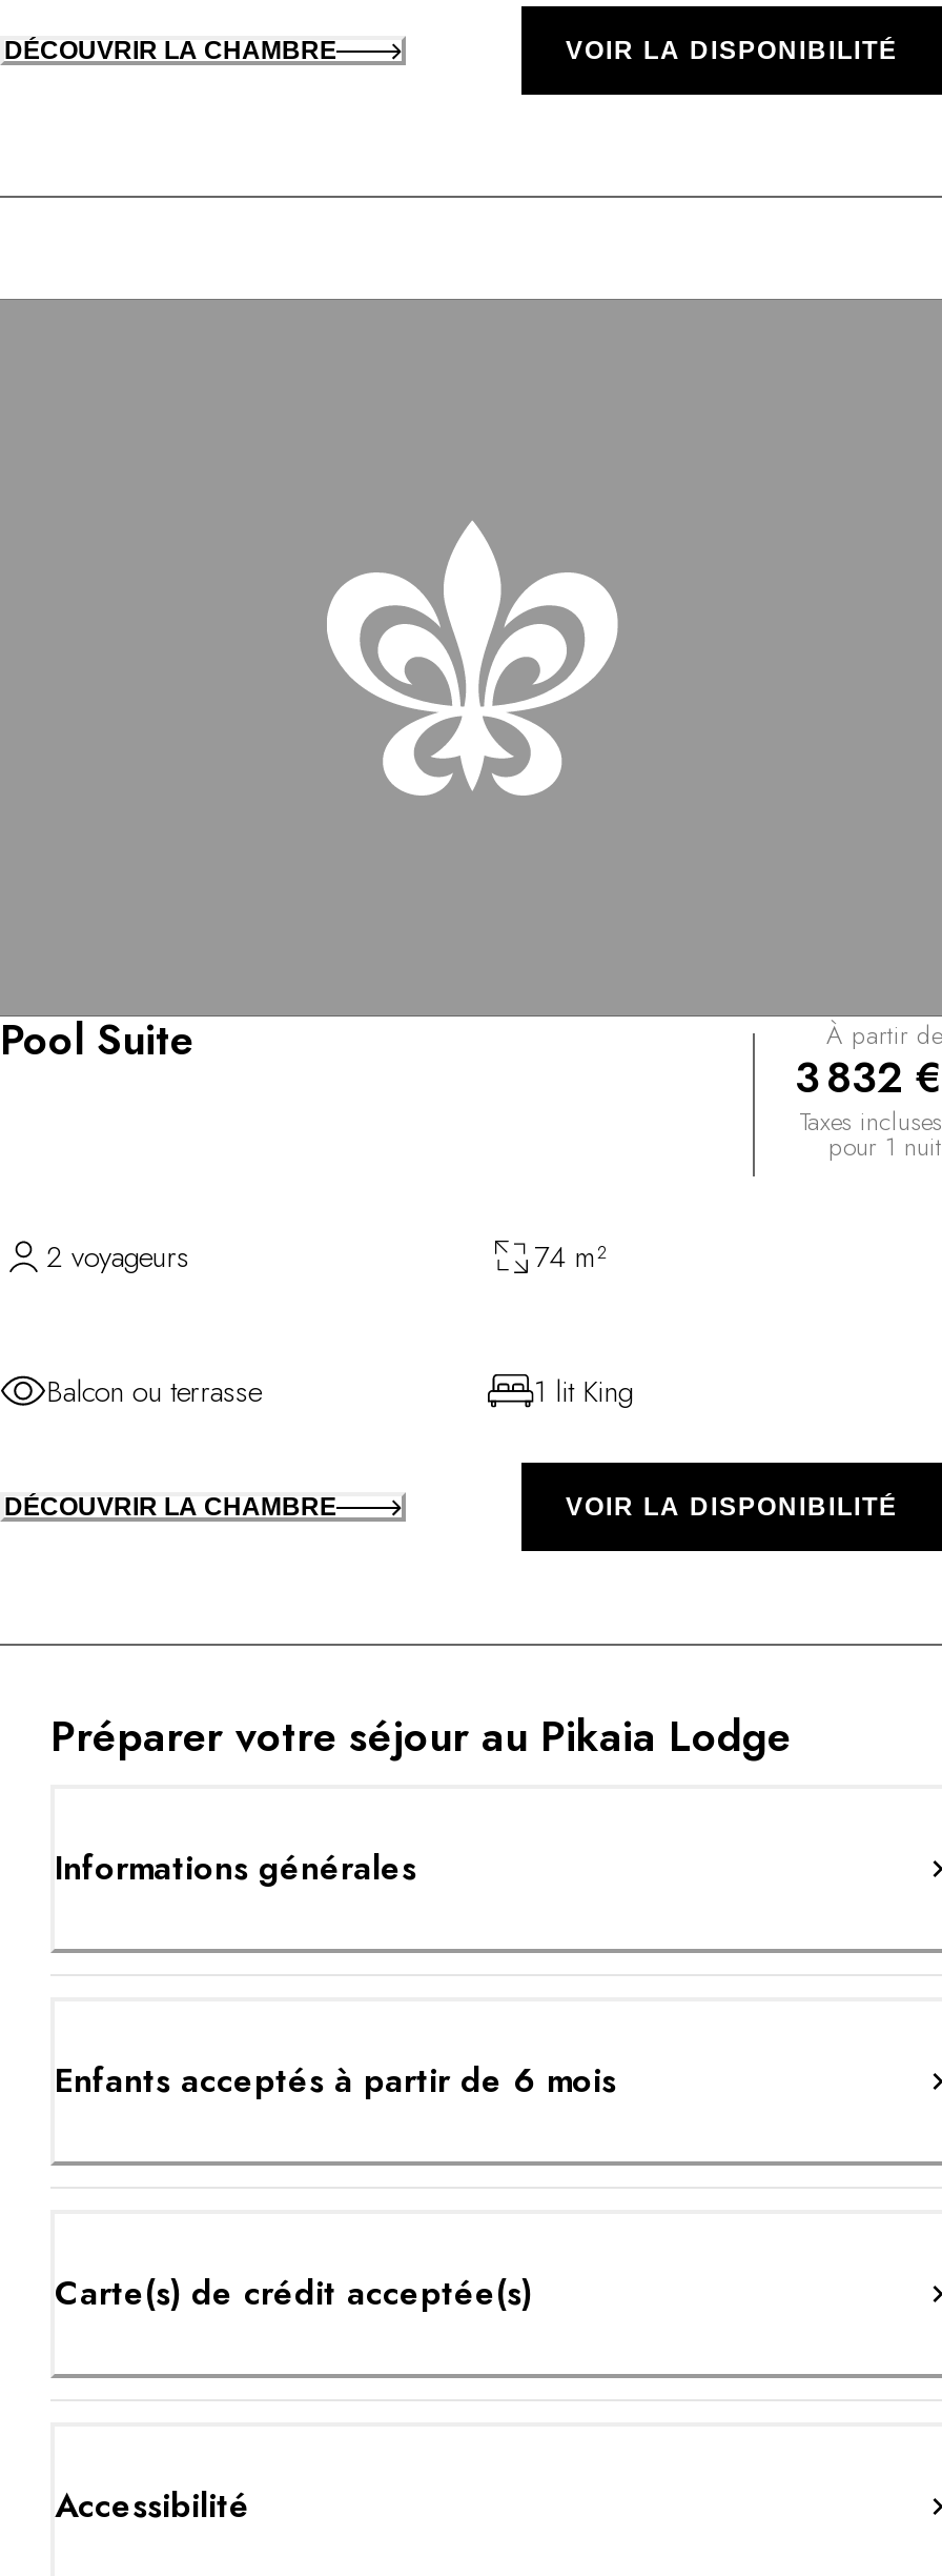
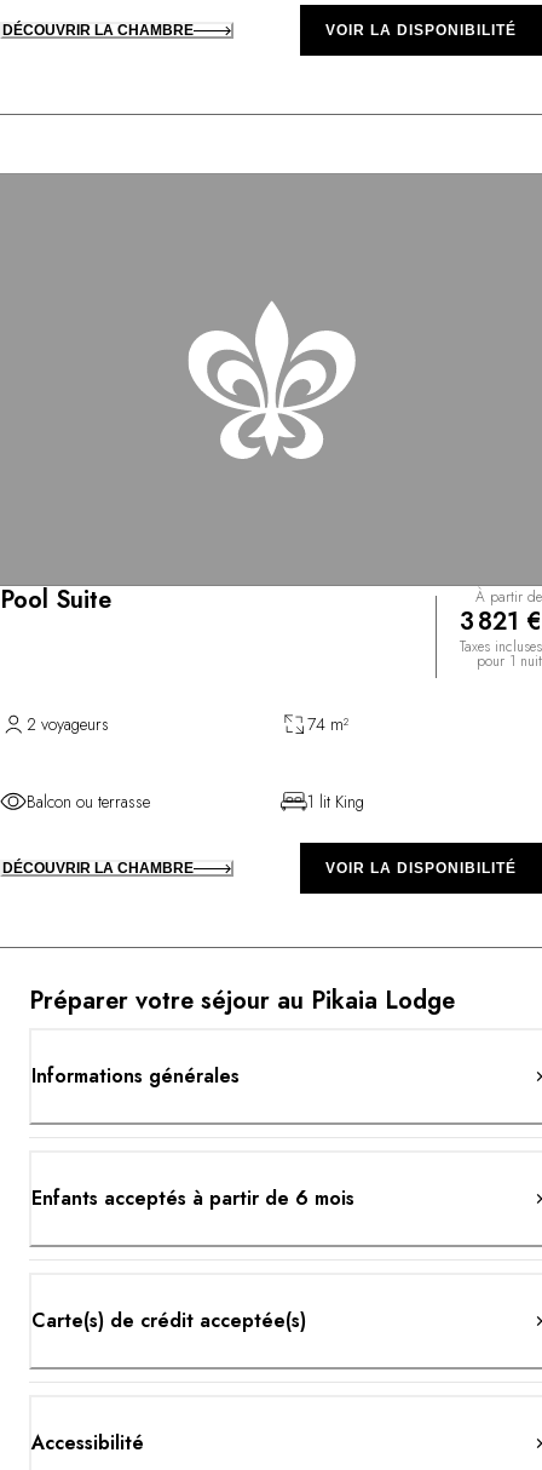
[795,1049,942,1110] 3 832 € -> [460,605,542,640] 3 821 €

